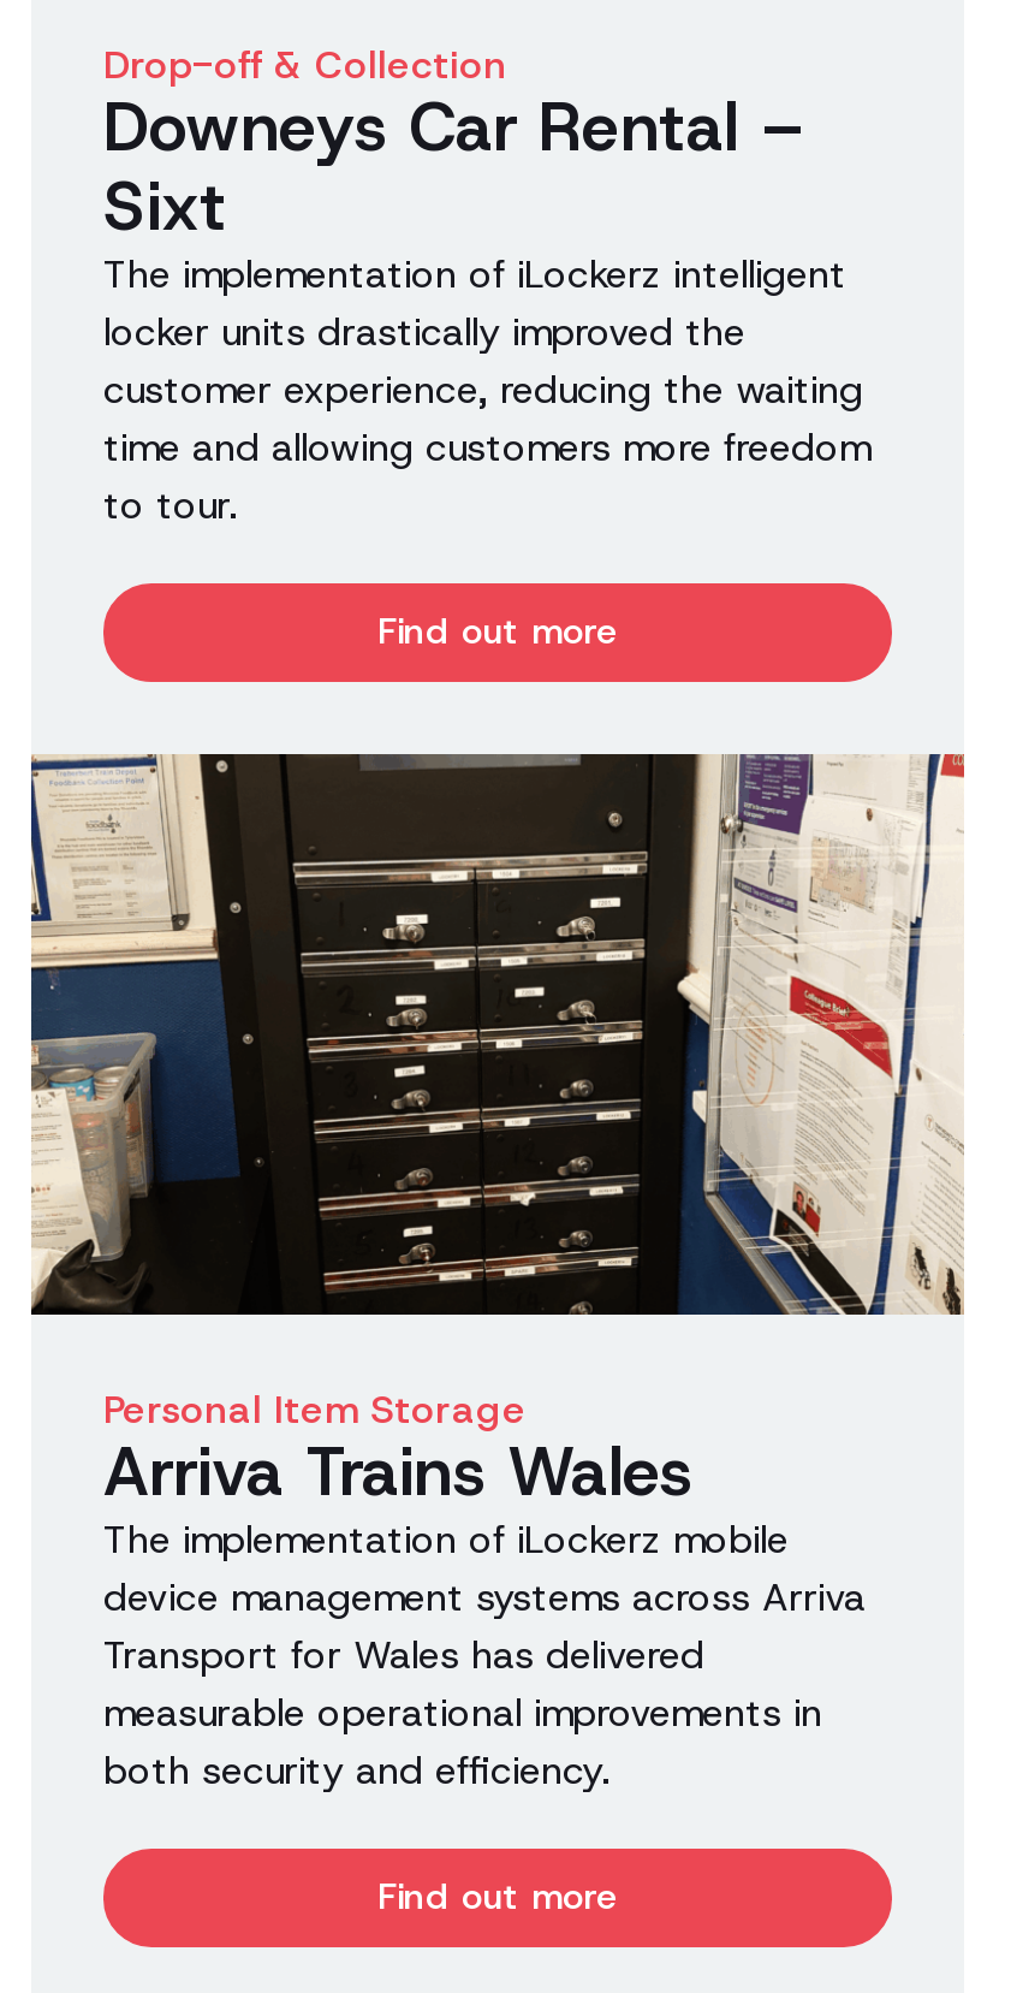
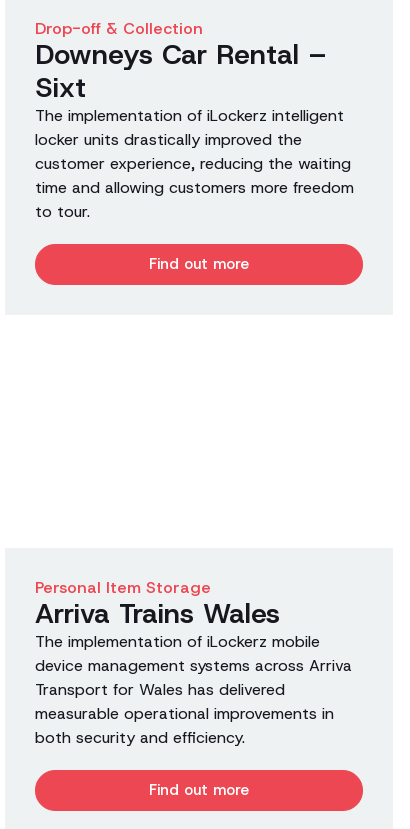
[29,752,967,1317] [image] -> none

